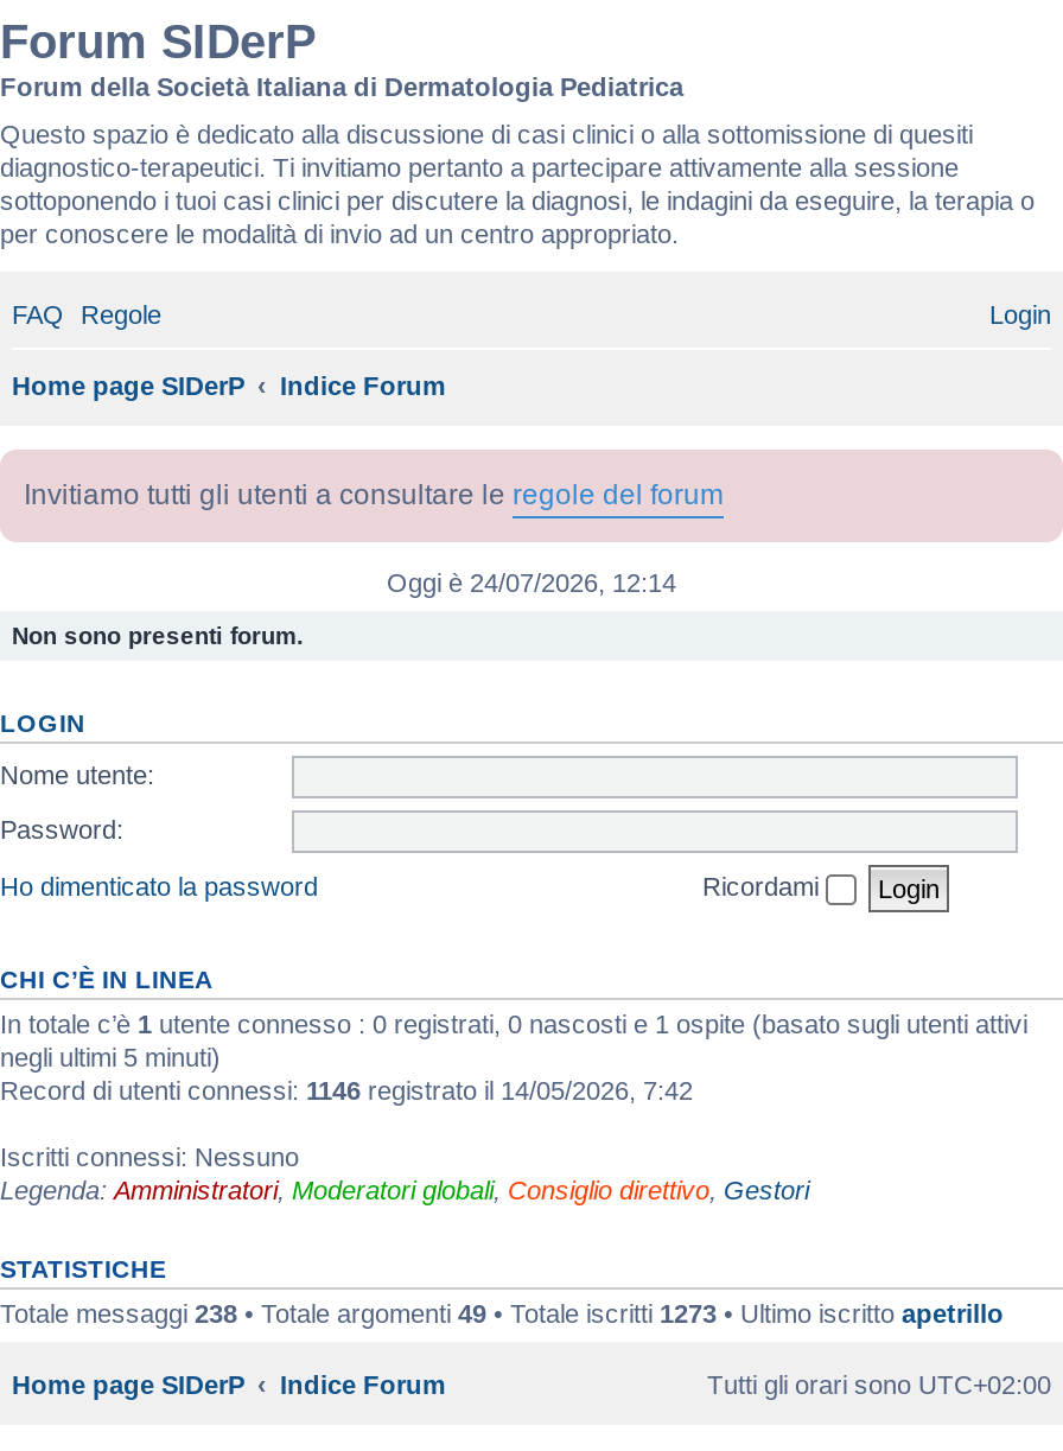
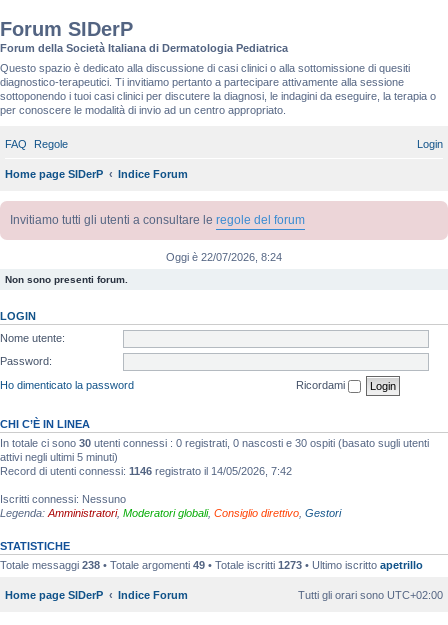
[387,568,676,597] Oggi è 24/07/2026, 12:14 -> [166,251,282,263] Oggi è 22/07/2026, 8:24
[0,1008,1027,1070] In totale c’è 1 utente connesso : 0 registrati, 0 nascosti e 1 ospite (basato sugli utenti attivi | negli ultimi 5 minuti) -> [0,436,429,462] In totale ci sono 30 utenti connessi : 0 registrati, 0 nascosti e 30 ospiti (basato sugli utenti | attivi negli ultimi 5 minuti)

